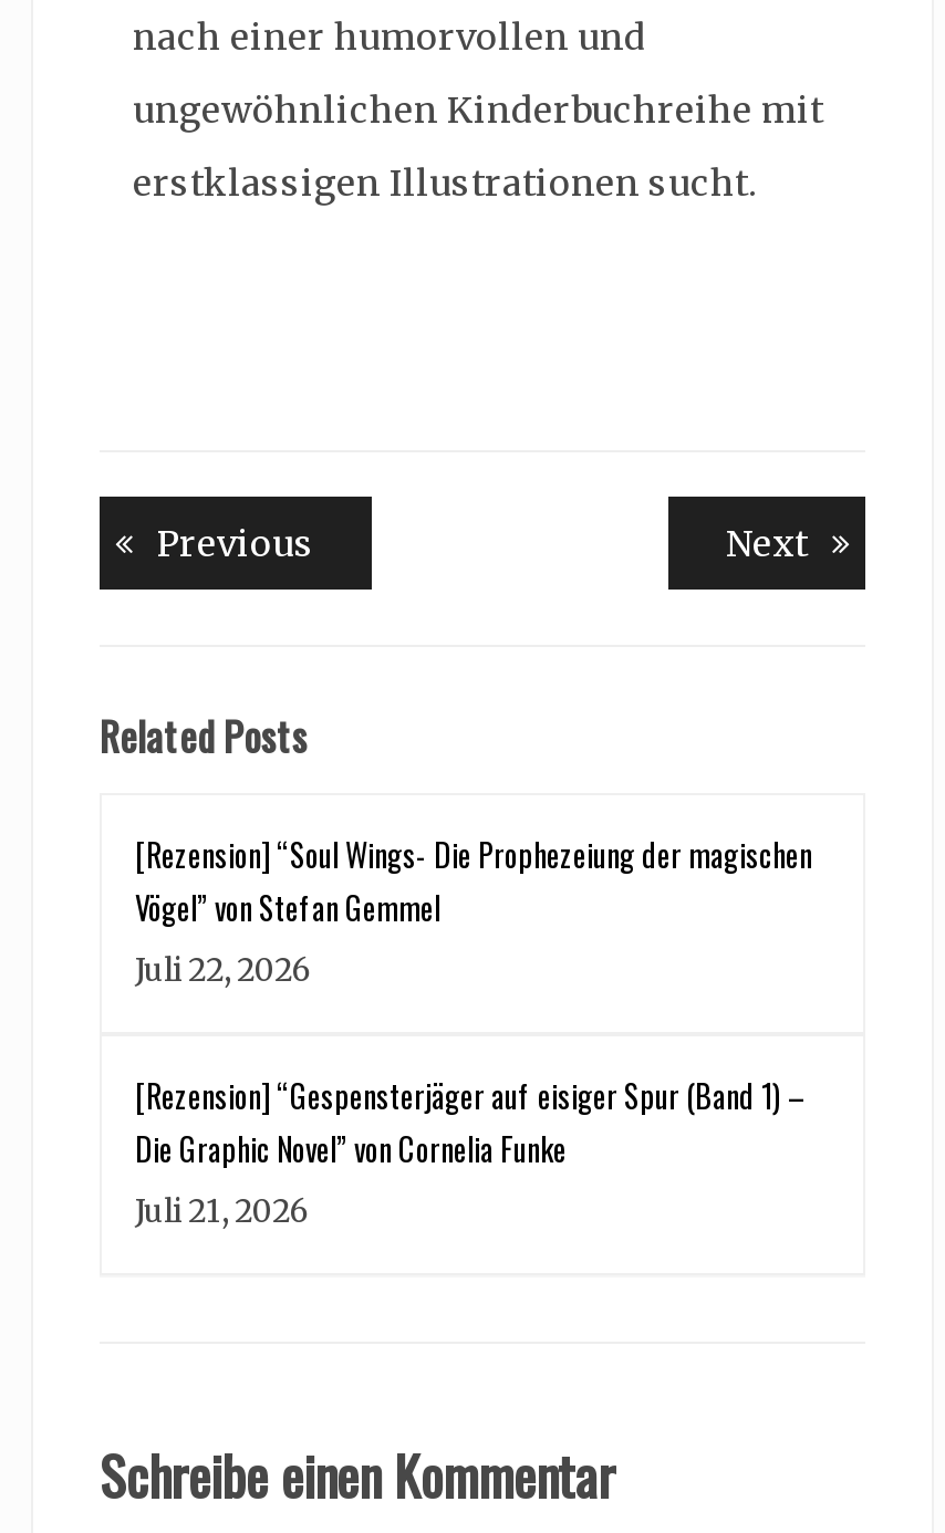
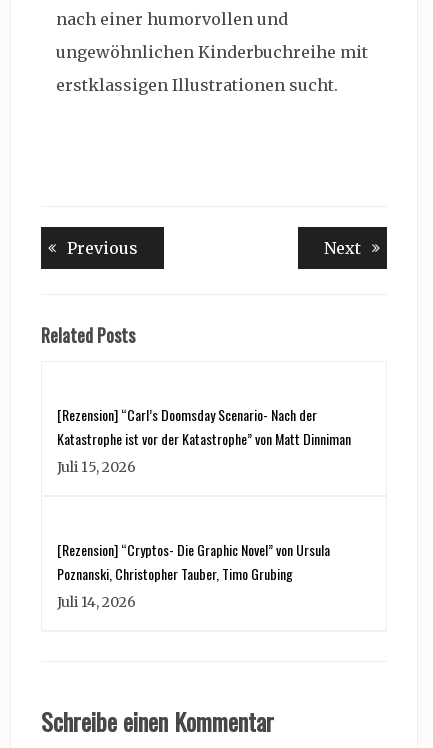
[135,830,812,989] [Rezension] “Soul Wings- Die Prophezeiung der magischen | Vögel” von Stefan Gemmel | Juli 22, 2026 -> [57,404,351,476] [Rezension] “Carl’s Doomsday Scenario- Nach der | Katastrophe ist vor der Katastrophe” von Matt Dinniman | Juli 15, 2026
[135,1071,808,1230] [Rezension] “Gespensterjäger auf eisiger Spur (Band 1) – | Die Graphic Novel” von Cornelia Funke | Juli 21, 2026 -> [57,539,330,611] [Rezension] “Cryptos- Die Graphic Novel” von Ursula | Poznanski, Christopher Tauber, Timo Grubing | Juli 14, 2026

